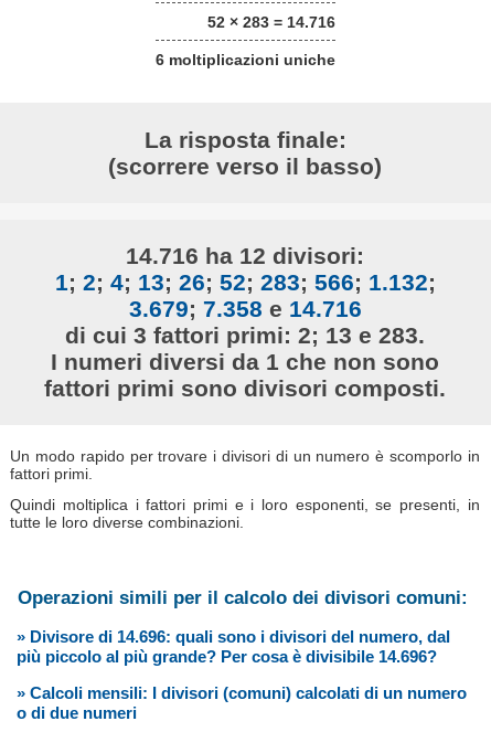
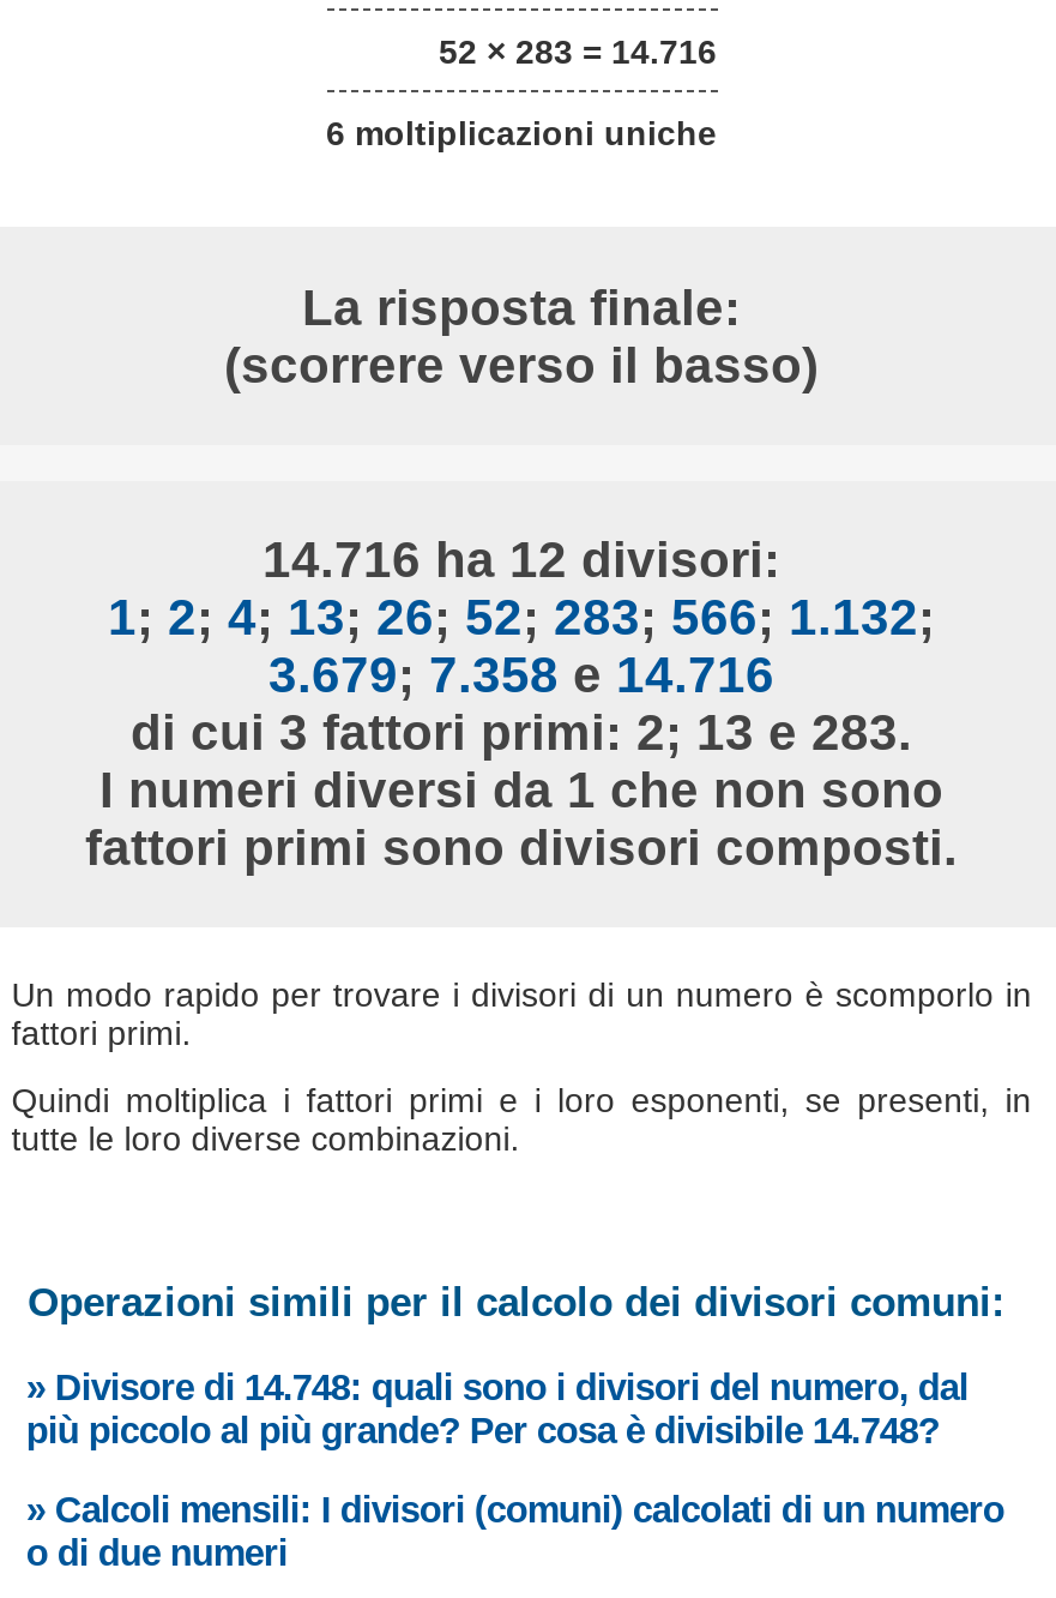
[17,627,451,645] » Divisore di 14.696: quali sono i divisori del numero, dal -> [26,1365,968,1406] » Divisore di 14.748: quali sono i divisori del numero, dal
[17,646,437,665] più piccolo al più grande? Per cosa è divisibile 14.696? -> [26,1408,939,1449] più piccolo al più grande? Per cosa è divisibile 14.748?

